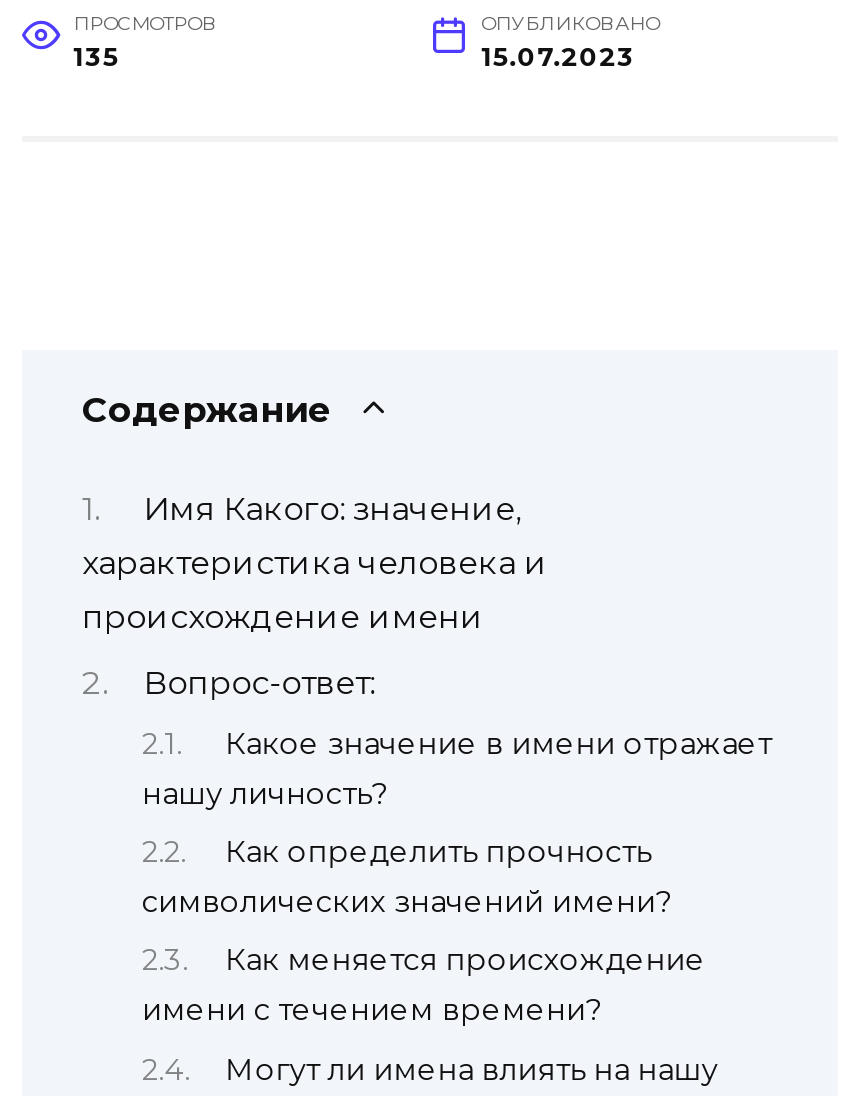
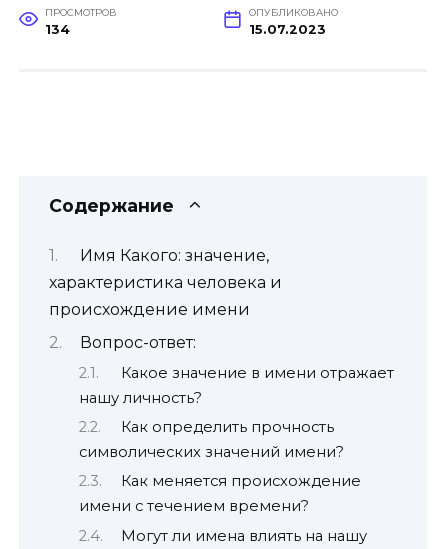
[73,43,119,73] 135 -> [45,22,70,37] 134

